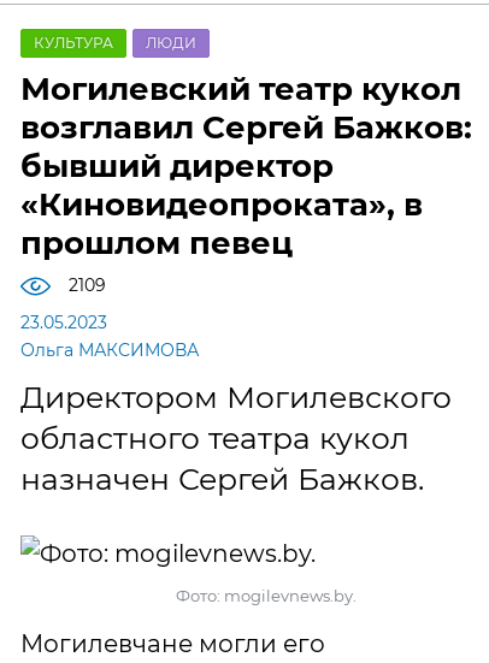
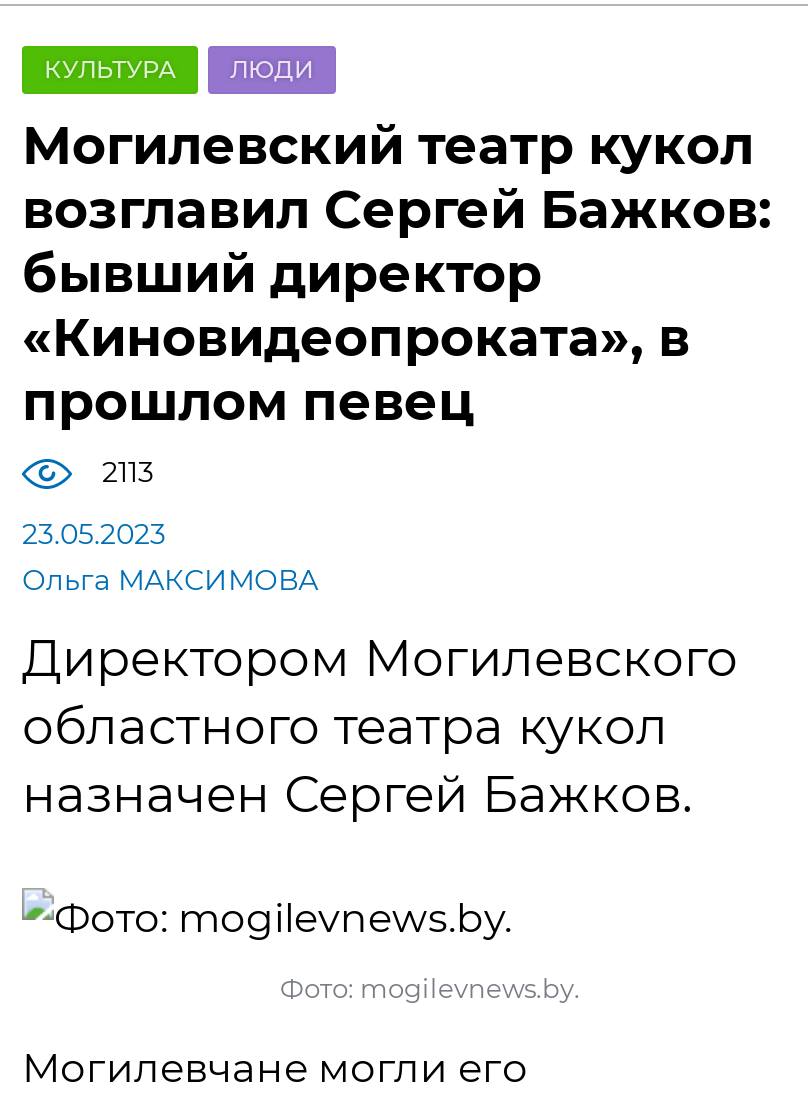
[69,274,106,296] 2109 -> [102,454,154,490] 2113

